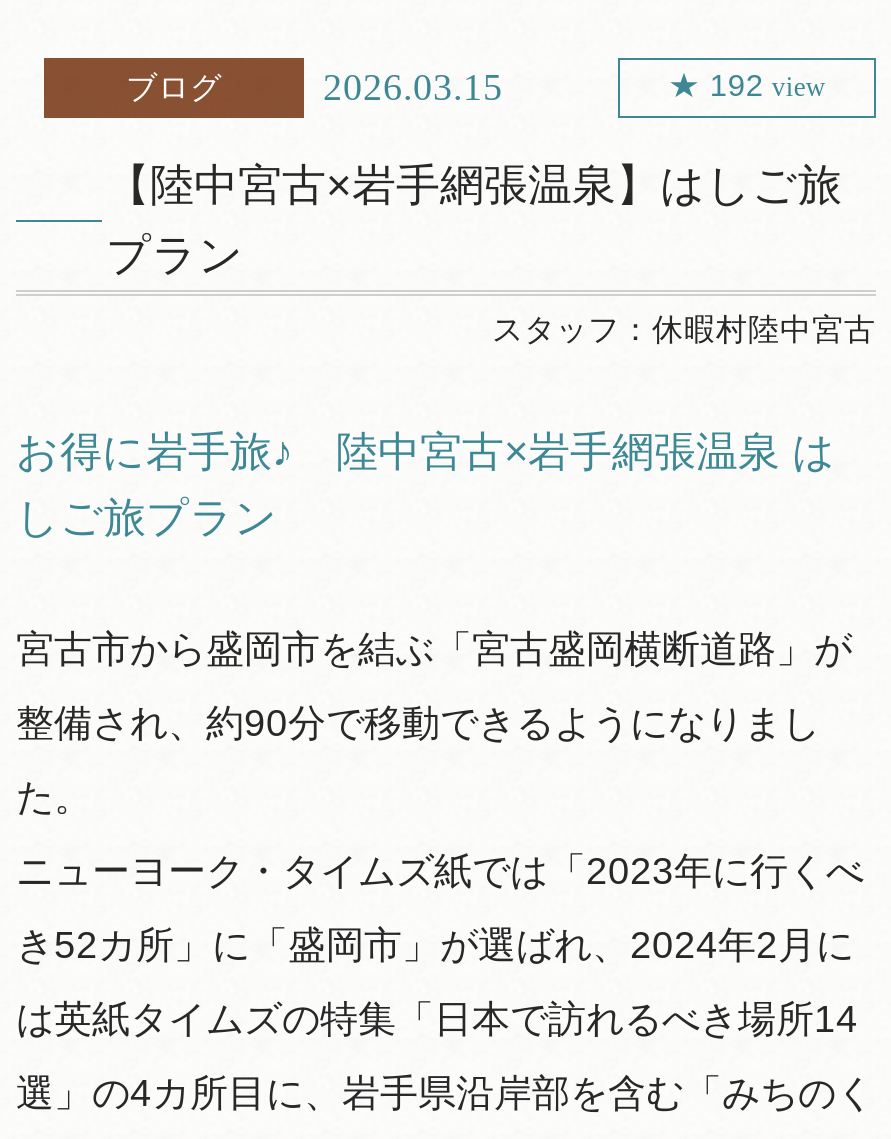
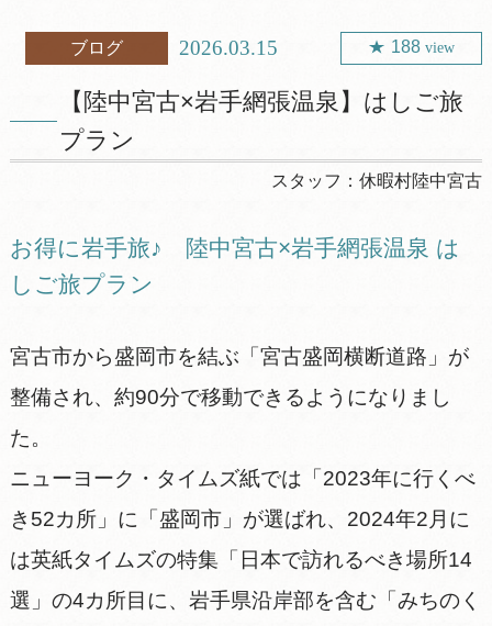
[710,68,826,102] 192 view -> [391,38,455,56] 188 view

